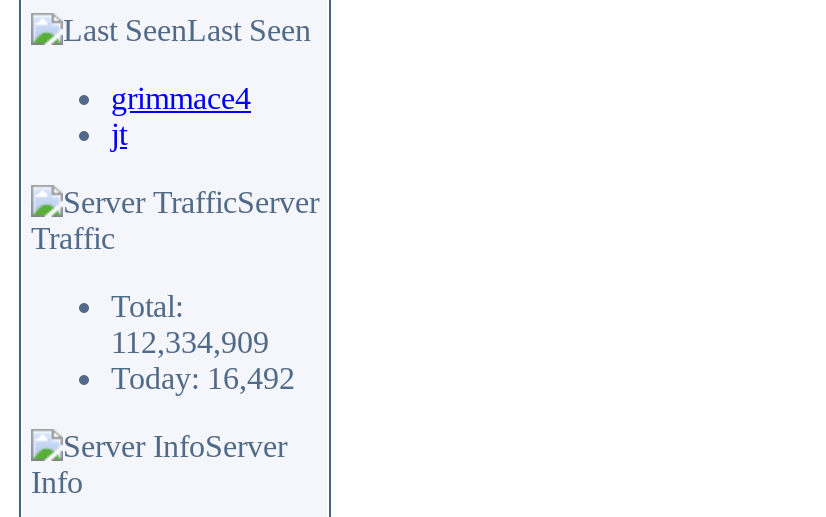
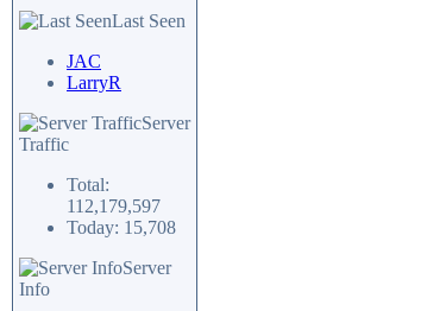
[111,81,251,151] grimmace4 | jt -> [67,51,121,93] JAC | LarryR
[111,325,269,359] 112,334,909 -> [67,196,161,216] 112,179,597
[111,361,295,395] Today: 16,492 -> [67,217,176,237] Today: 15,708

